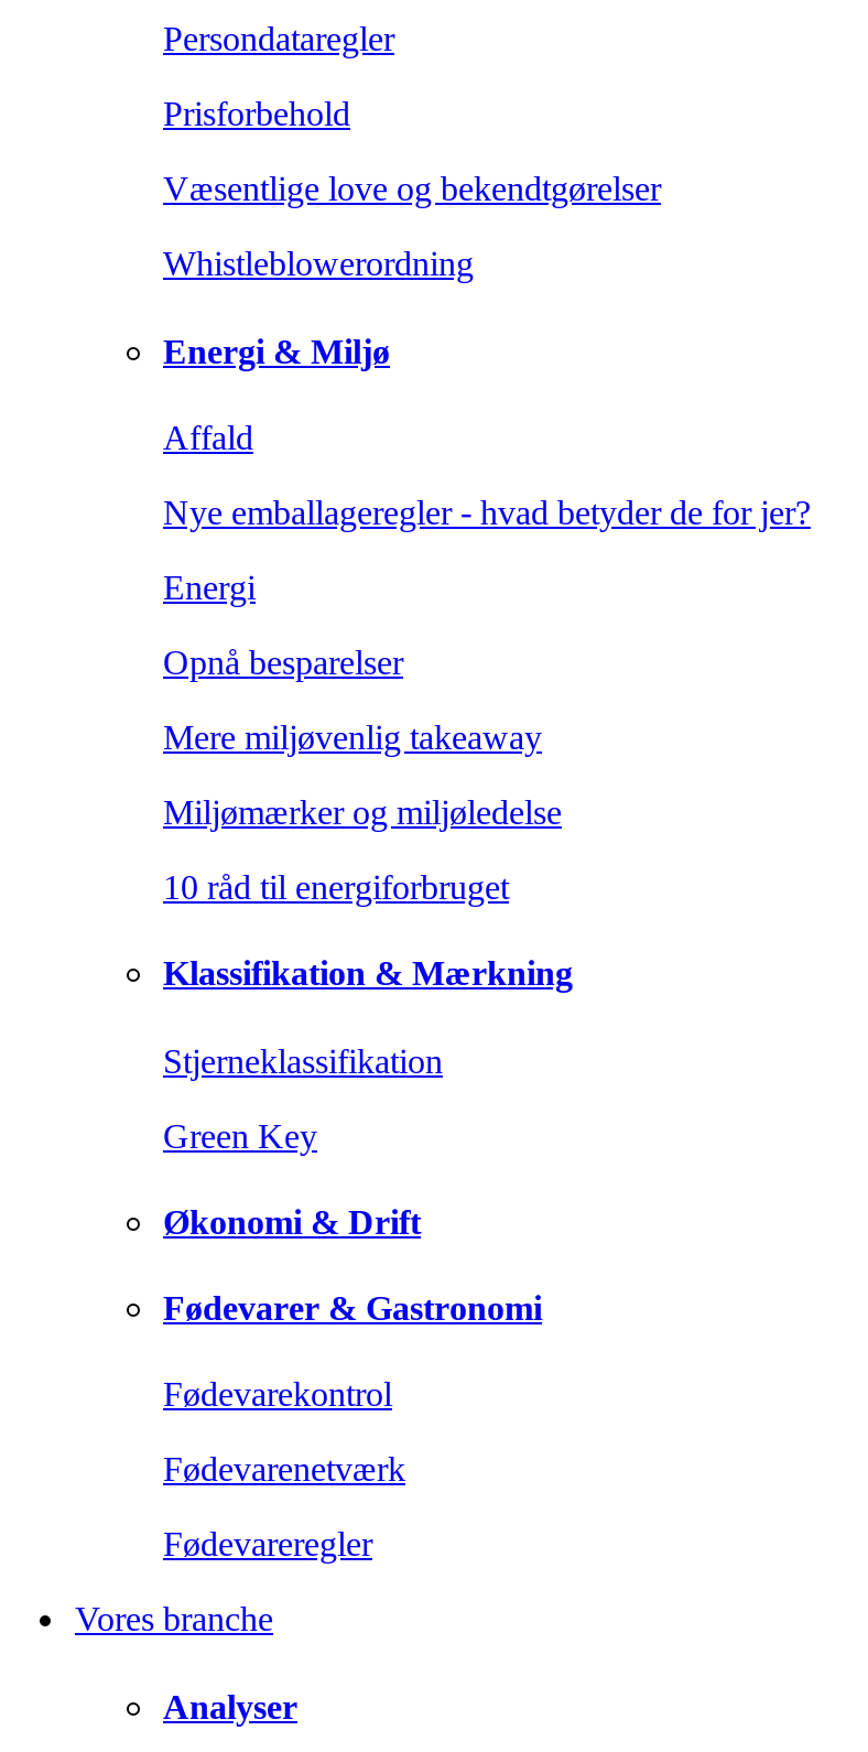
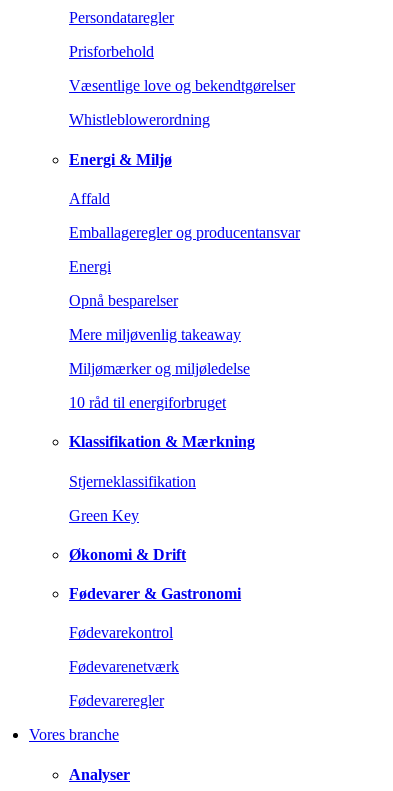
[163,494,811,531] Nye emballageregler - hvad betyder de for jer? -> [69,224,300,241] Emballageregler og producentansvar

